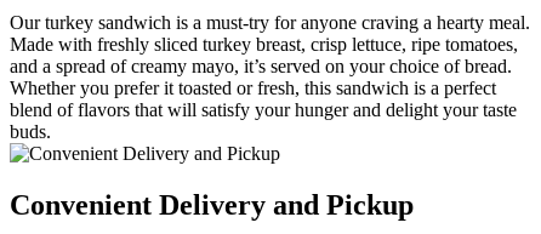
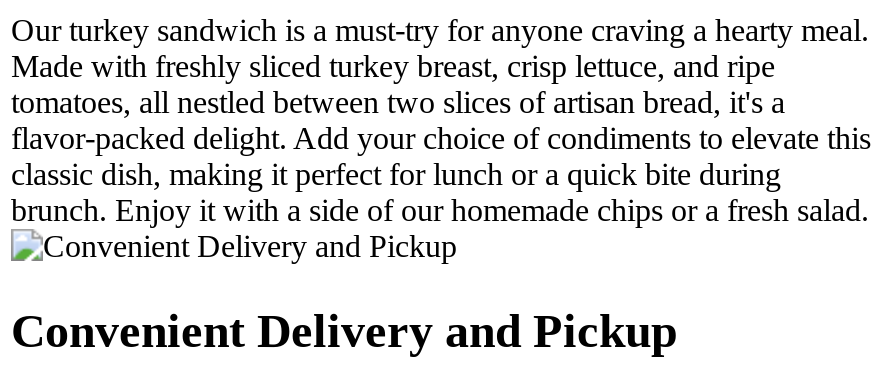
[10,34,518,141] Made with freshly sliced turkey breast, crisp lettuce, ripe tomatoes, | and a spread of creamy mayo, it’s served on your choice of bread. | Whether you prefer it toasted or fresh, this sandwich is a perfect | blend of flavors that will satisfy your hunger and delight your taste | buds. -> [11,48,871,226] Made with freshly sliced turkey breast, crisp lettuce, and ripe | tomatoes, all nestled between two slices of artisan bread, it's a | flavor-packed delight. Add your choice of condiments to elevate this | classic dish, making it perfect for lunch or a quick bite during | brunch. Enjoy it with a side of our homemade chips or a fresh salad.

